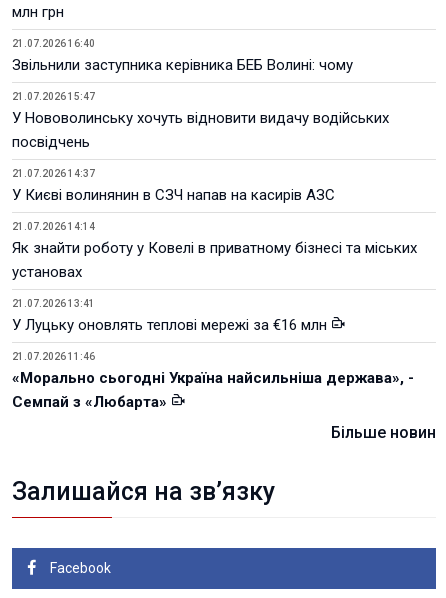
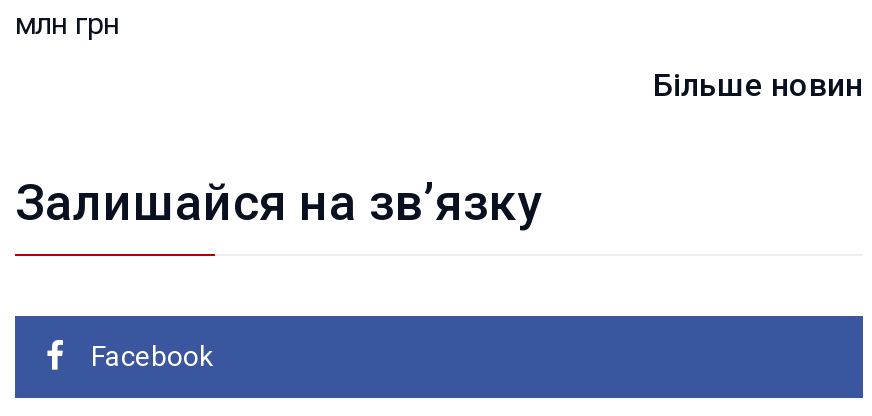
[12,38,417,411] 21.07.2026 16:40 | Звільнили заступника керівника БЕБ Волині: чому | 21.07.2026 15:47 | У Нововолинську хочуть відновити видачу водійських | посвідчень | 21.07.2026 14:37 | У Києві волинянин в СЗЧ напав на касирів АЗС | 21.07.2026 14:14 | Як знайти роботу у Ковелі в приватному бізнесі та міських | установах | 21.07.2026 13:41 | У Луцьку оновлять теплові мережі за €16 млн | 21.07.2026 11:46 | «Морально сьогодні Україна найсильніша держава», - | Семпай з «Любарта» -> none

